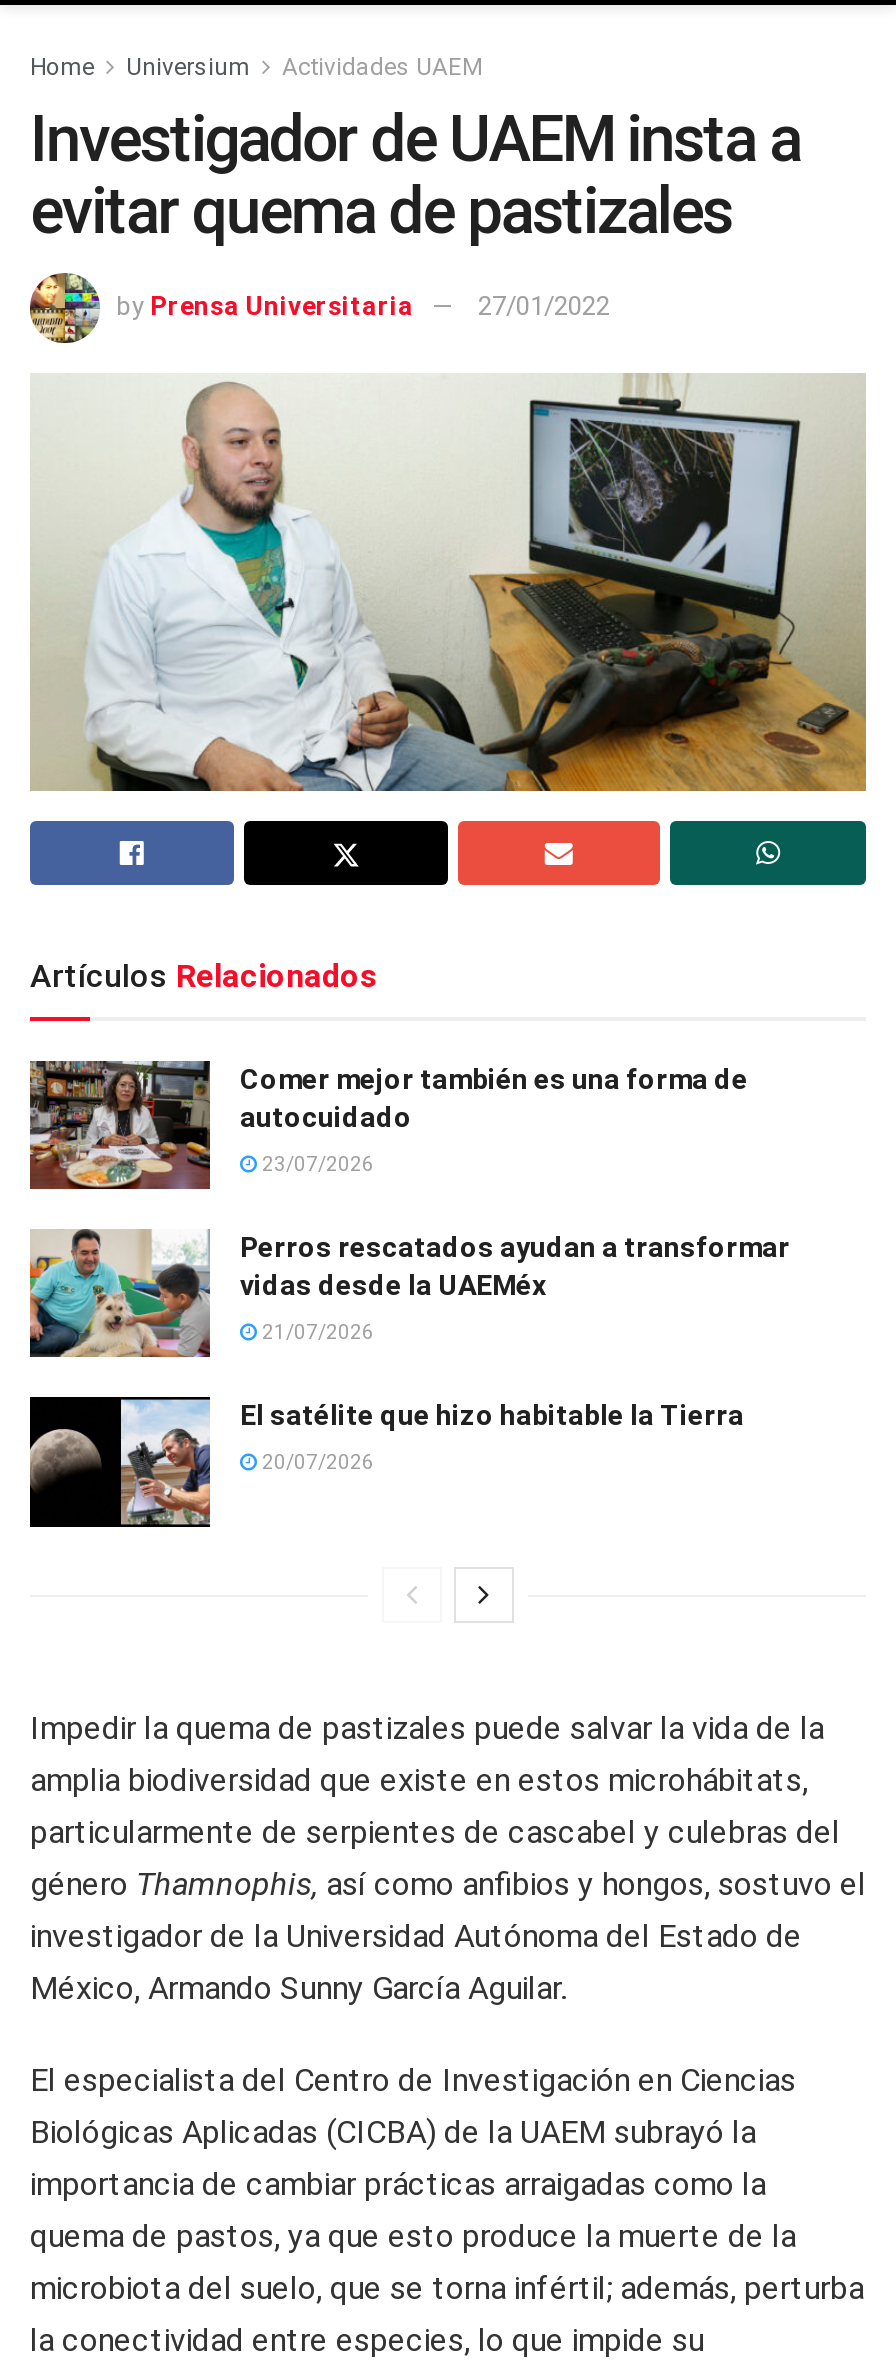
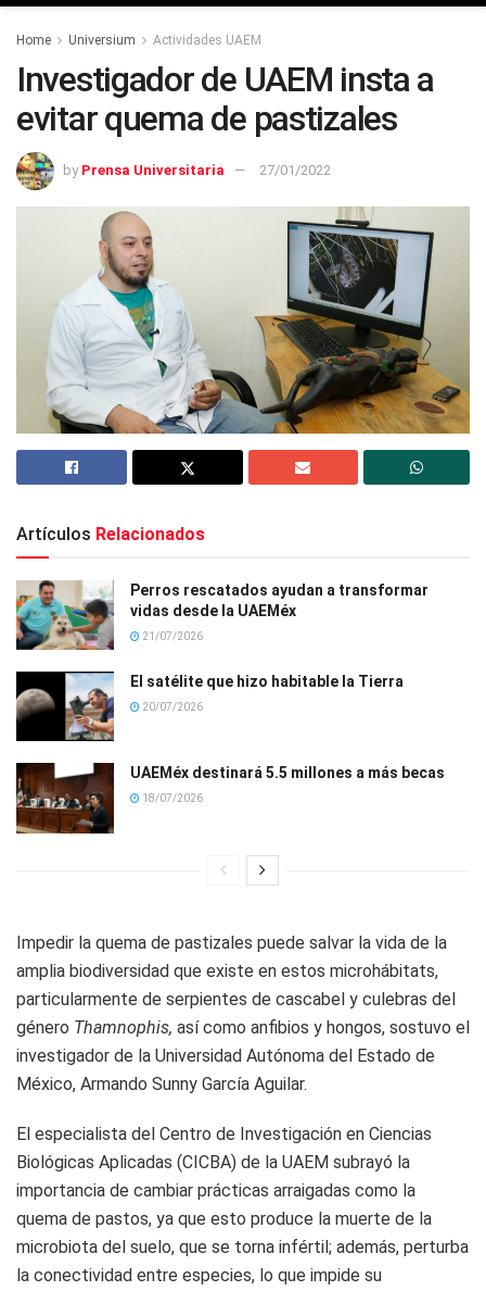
[28,1059,748,1189] [image] | Comer mejor también es una forma de | autocuidado | 23/07/2026 -> none
moved [26,1227,790,1474] -> [14,579,429,713]: [image] | Perros rescatados ayudan a transformar | vidas desde la UAEMéx | 21/07/2026 | El satélite que hizo habitable la Tierra | 20/07/2026
none -> [15,763,445,835] [image] | UAEMéx destinará 5.5 millones a más becas | 18/07/2026

